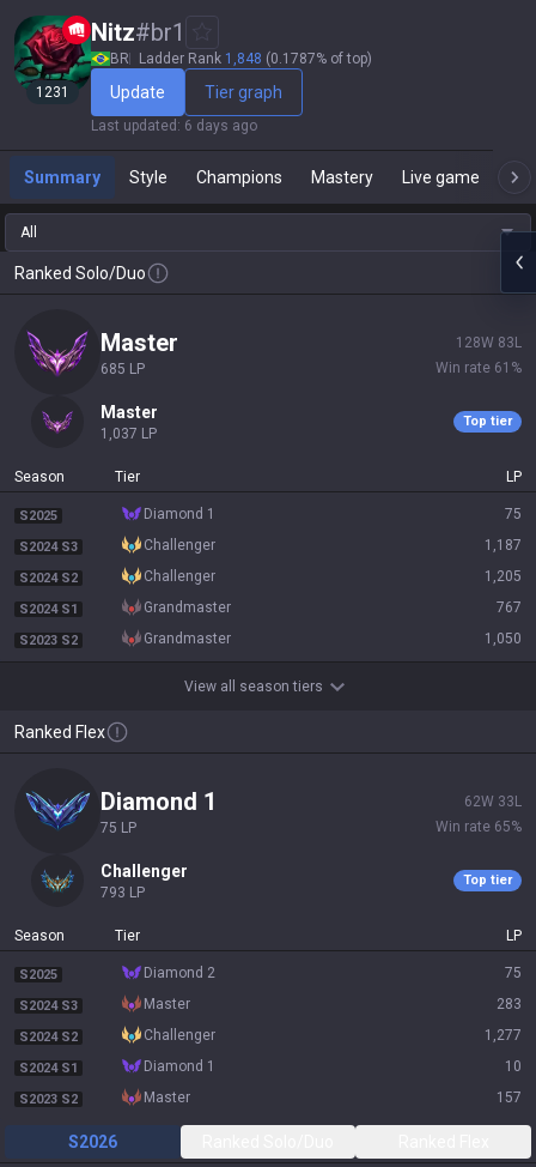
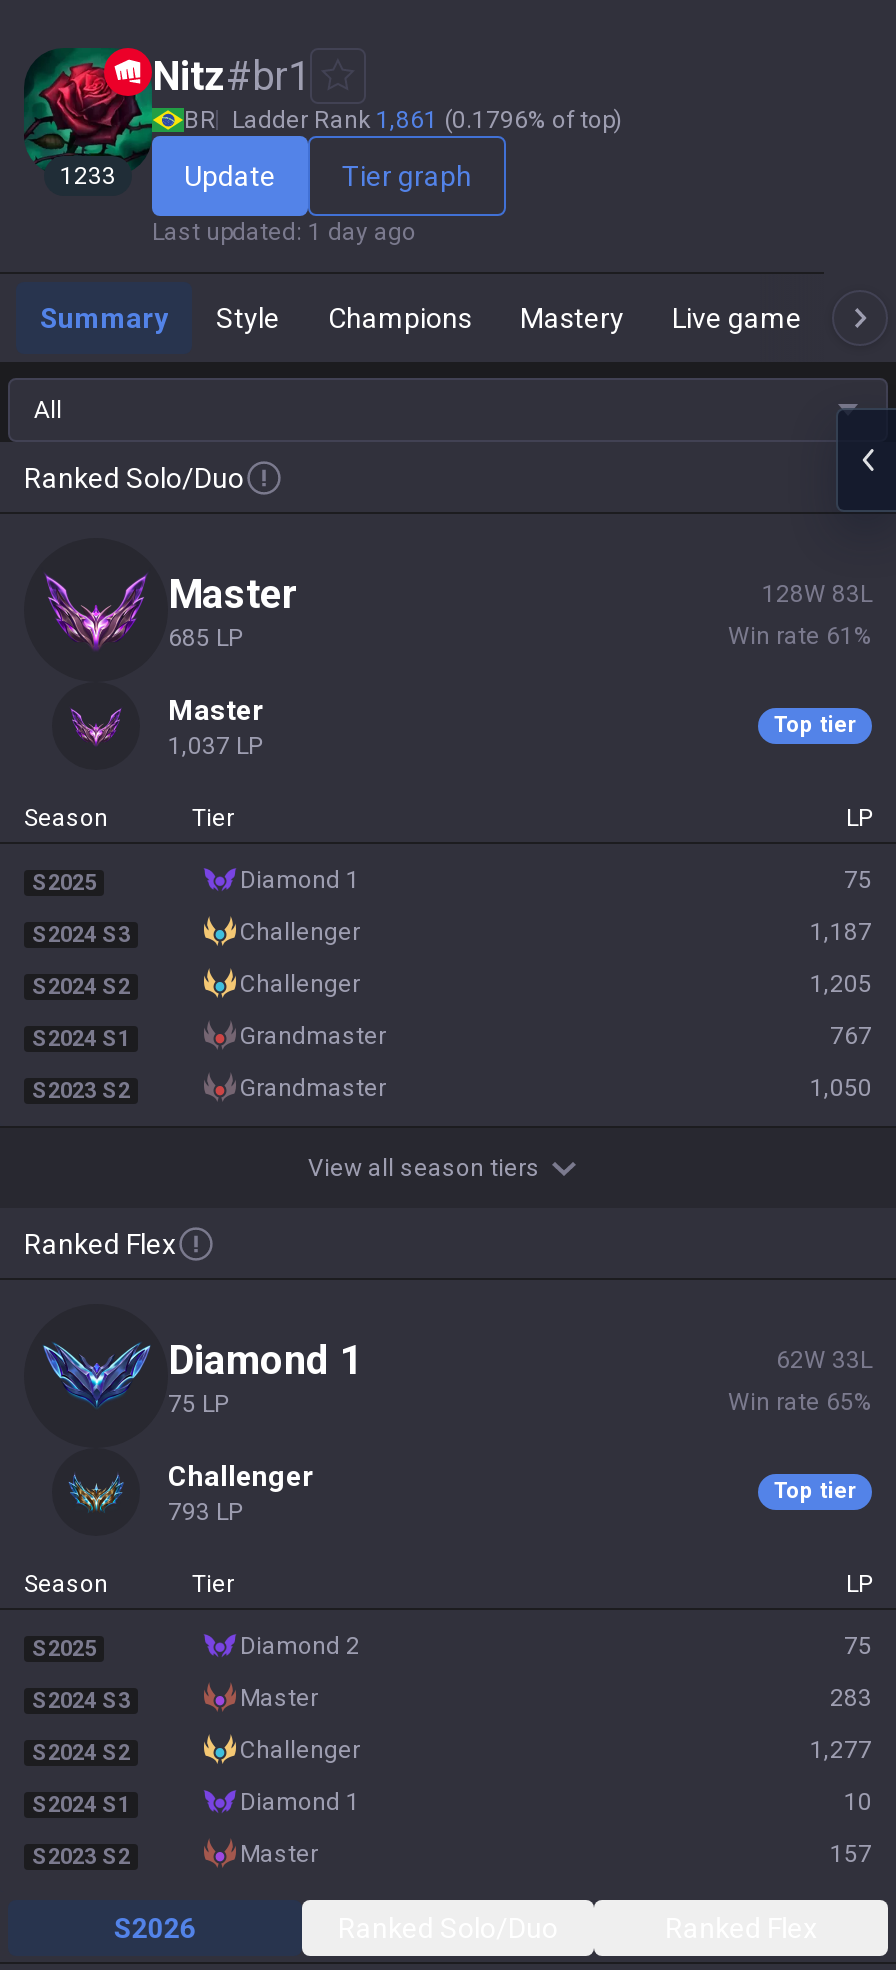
[110,50,372,67] BR Ladder Rank 1,848 (0.1787% of top) -> [184,106,622,134] BR Ladder Rank 1,861 (0.1796% of top)
[36,84,69,101] 1231 -> [60,162,116,190] 1233
[91,117,257,134] Last updated: 6 days ago -> [152,218,416,246] Last updated: 1 day ago

